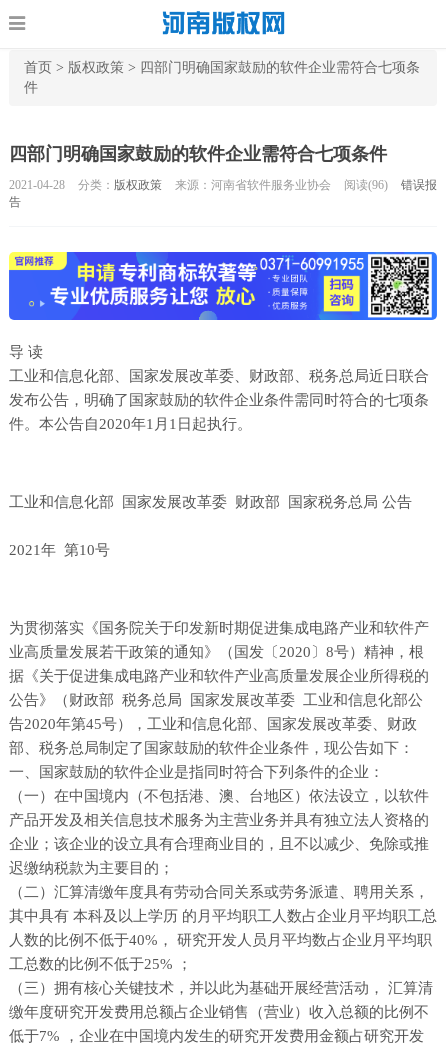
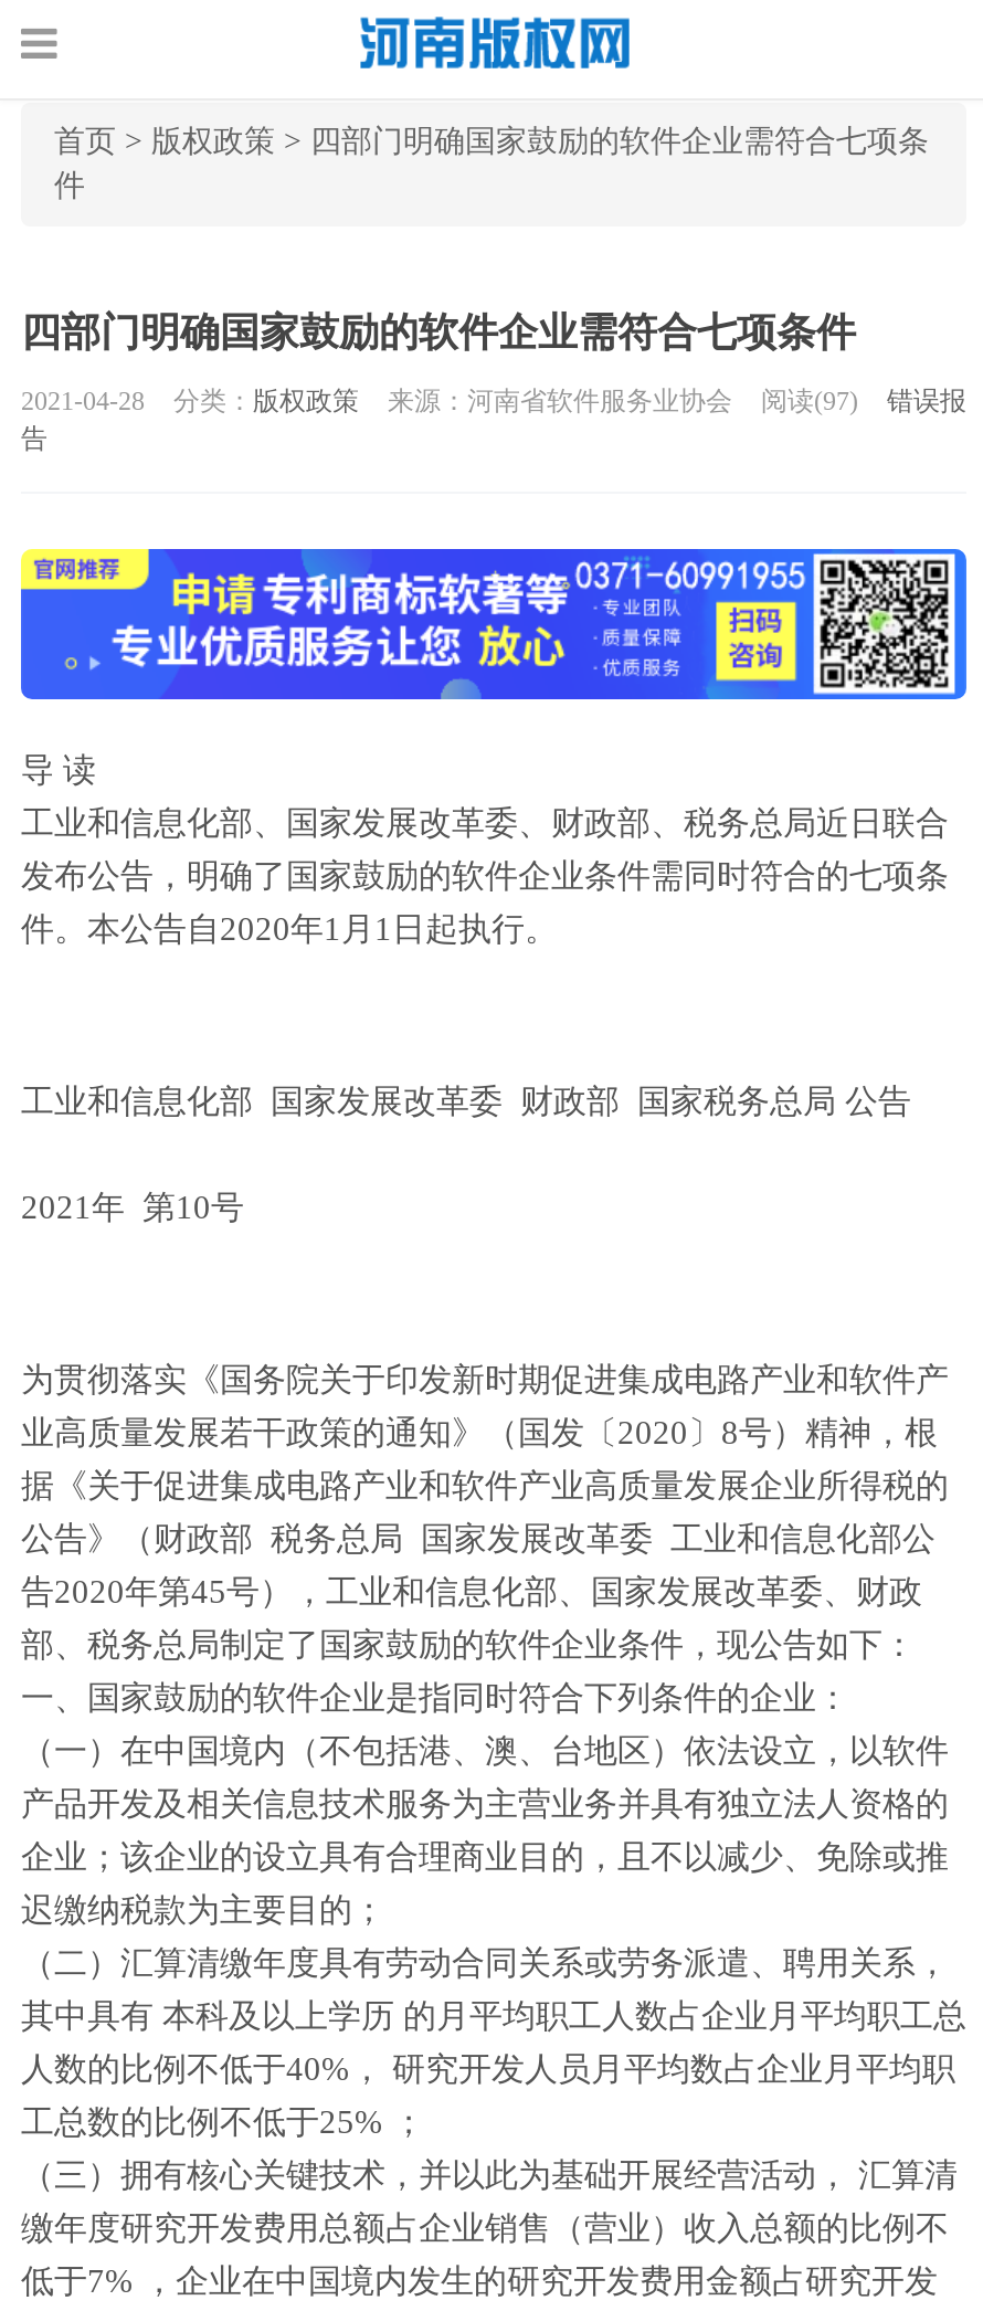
[9,178,437,192] 2021-04-28 分类：版权政策 来源：河南省软件服务业协会 阅读(96) 错误报 -> [21,386,966,416] 2021-04-28 分类：版权政策 来源：河南省软件服务业协会 阅读(97) 错误报

